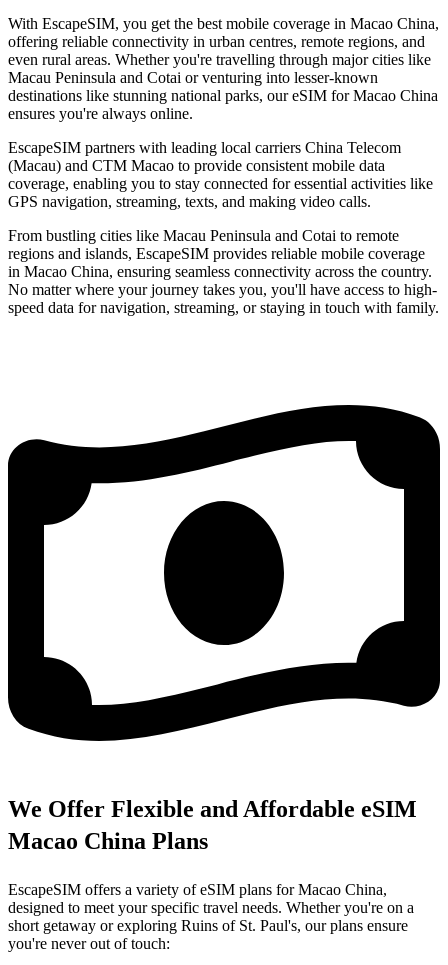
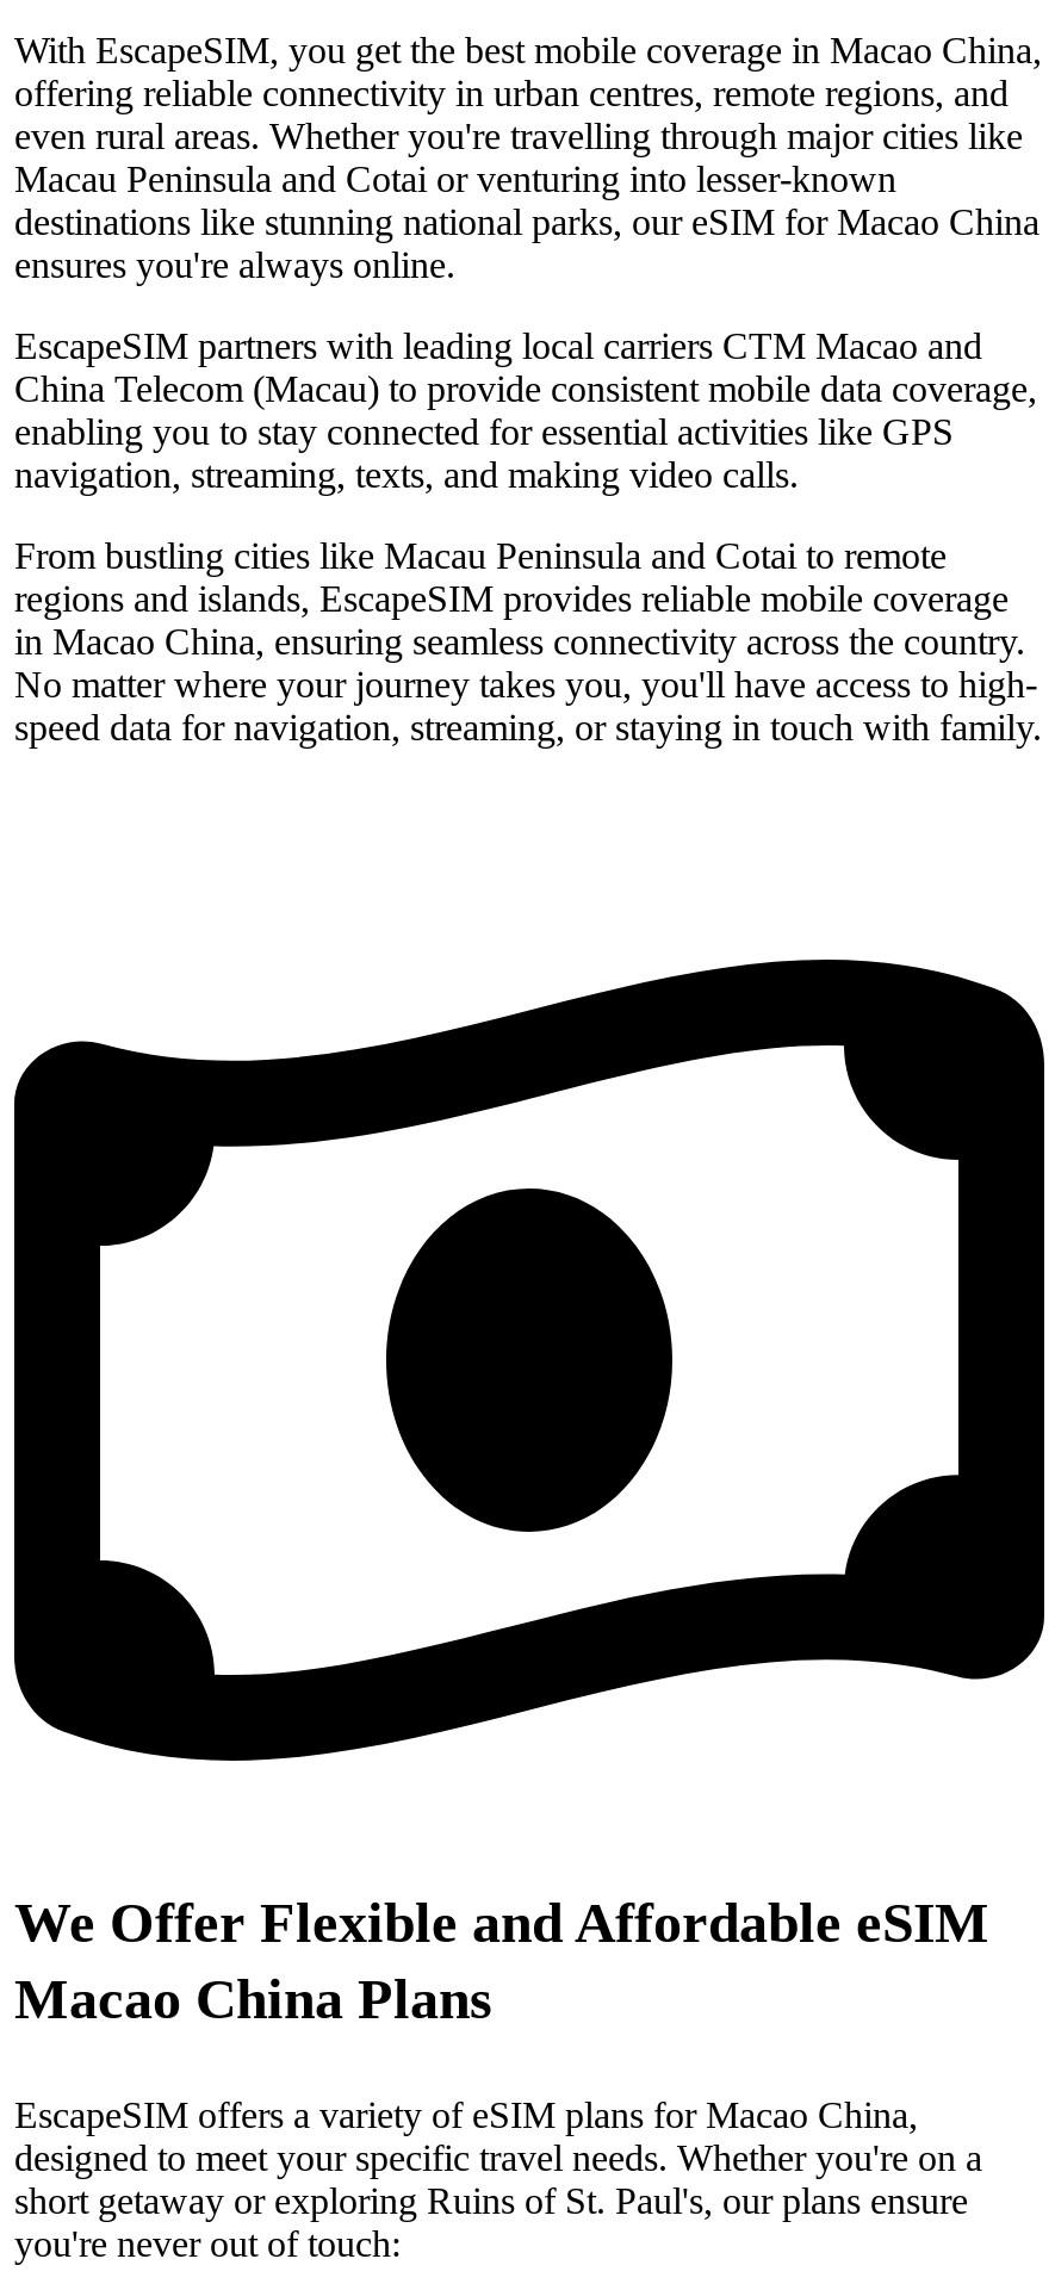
[8,139,433,210] EscapeSIM partners with leading local carriers China Telecom | (Macau) and CTM Macao to provide consistent mobile data | coverage, enabling you to stay connected for essential activities like | GPS navigation, streaming, texts, and making video calls. -> [14,324,1037,494] EscapeSIM partners with leading local carriers CTM Macao and | China Telecom (Macau) to provide consistent mobile data coverage, | enabling you to stay connected for essential activities like GPS | navigation, streaming, texts, and making video calls.

